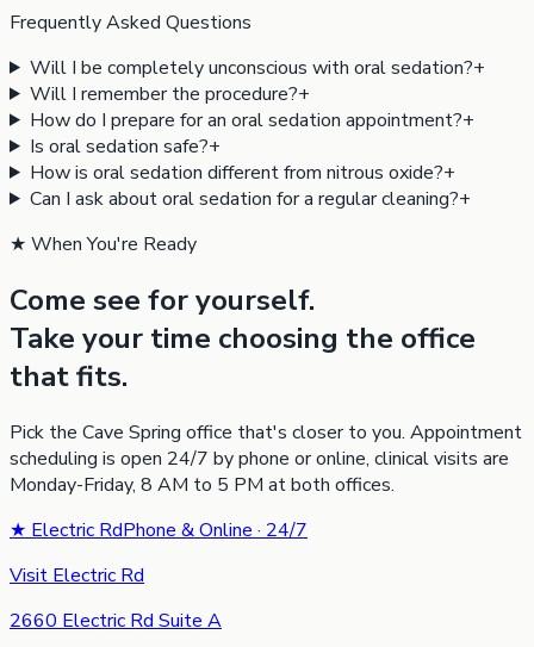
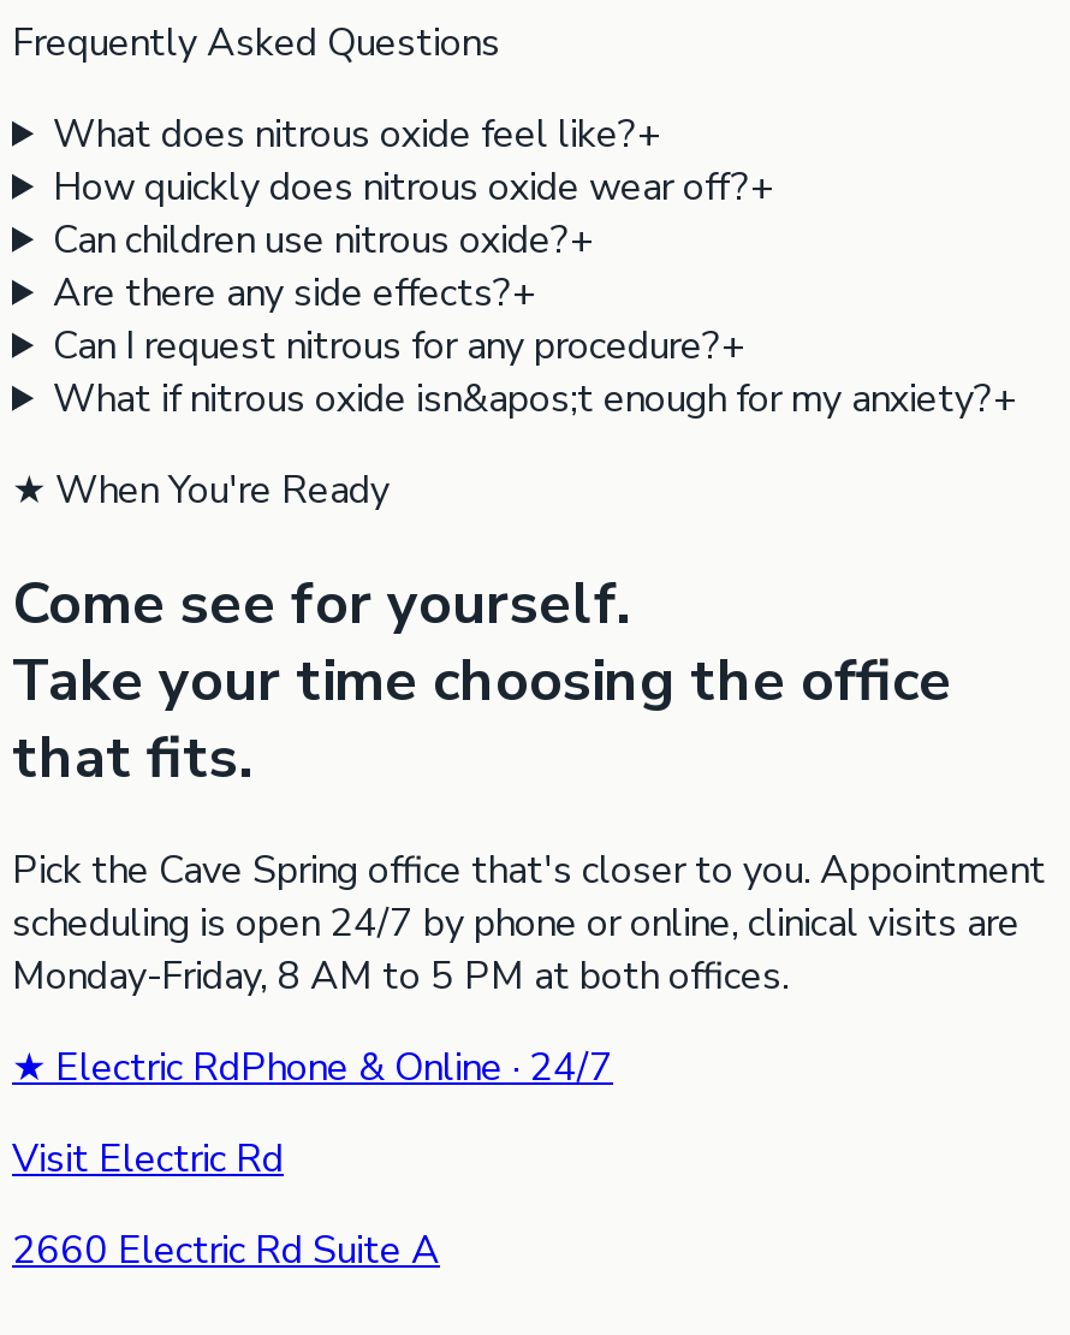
[30,55,485,212] Will I be completely unconscious with oral sedation?+ | Will I remember the procedure?+ | How do I prepare for an oral sedation appointment?+ | Is oral sedation safe?+ | How is oral sedation different from nitrous oxide?+ | Can I ask about oral sedation for a regular cleaning?+ -> [53,108,1017,426] What does nitrous oxide feel like?+ | How quickly does nitrous oxide wear off?+ | Can children use nitrous oxide?+ | Are there any side effects?+ | Can I request nitrous for any procedure?+ | What if nitrous oxide isn&apos;t enough for my anxiety?+

